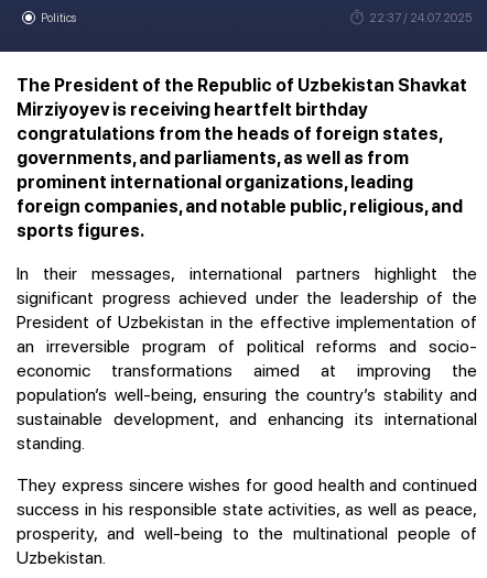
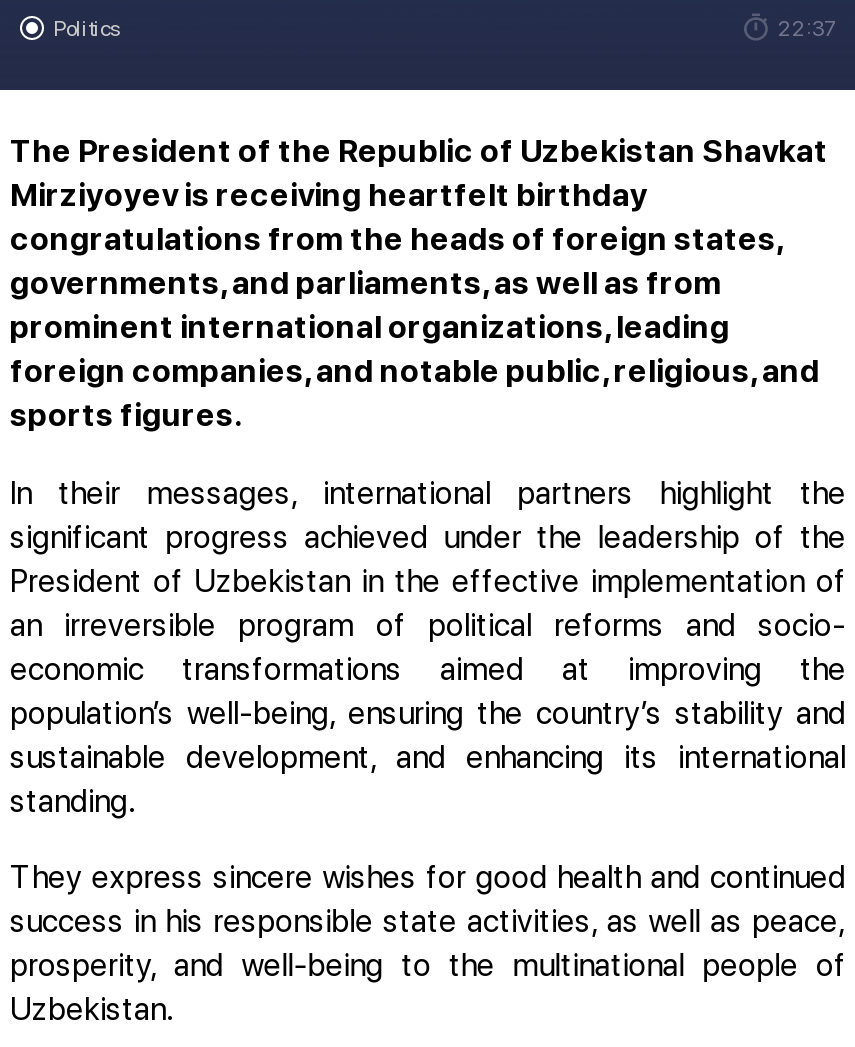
[369,9,472,25] 22:37 / 24.07.2025 -> [778,12,836,42] 22:37

